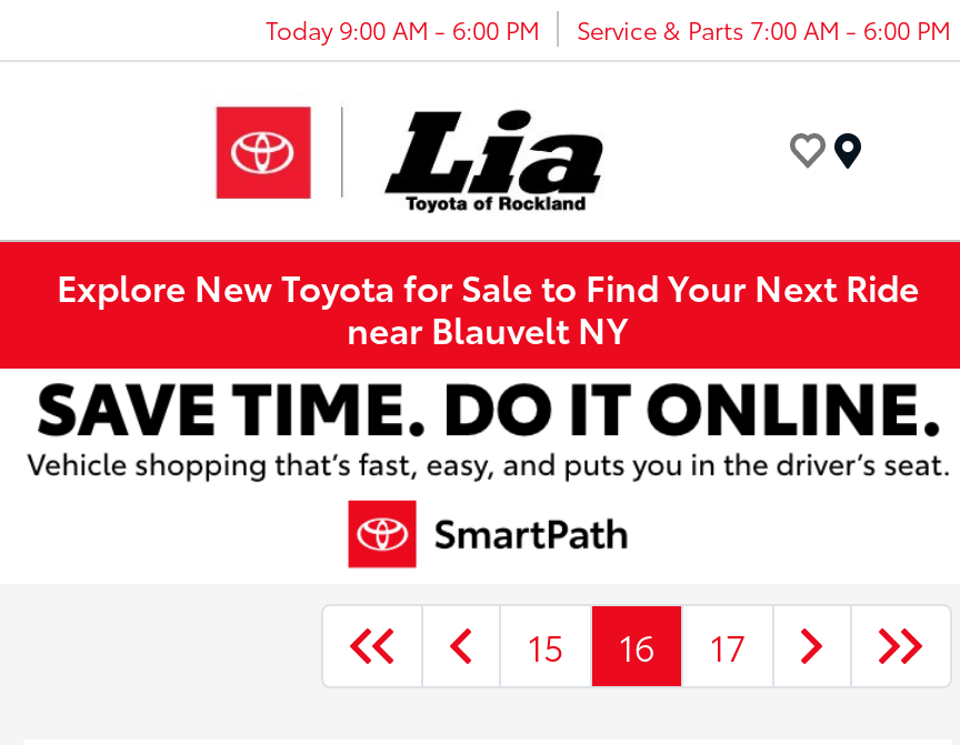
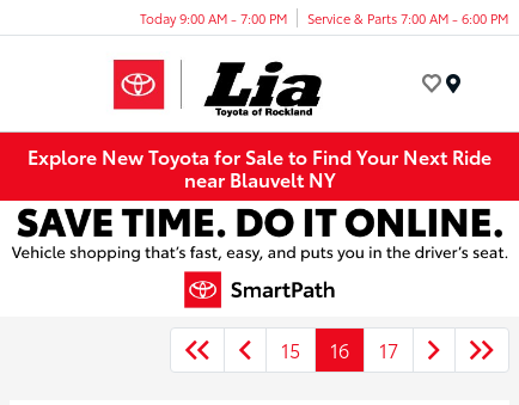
[266,10,950,46] Today 9:00 AM - 6:00 PM Service & Parts 7:00 AM - 6:00 PM -> [140,8,508,27] Today 9:00 AM - 7:00 PM Service & Parts 7:00 AM - 6:00 PM

